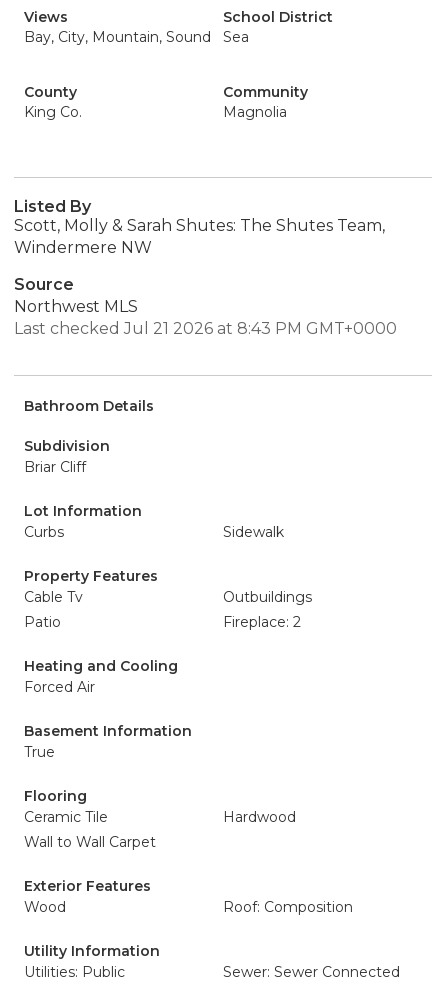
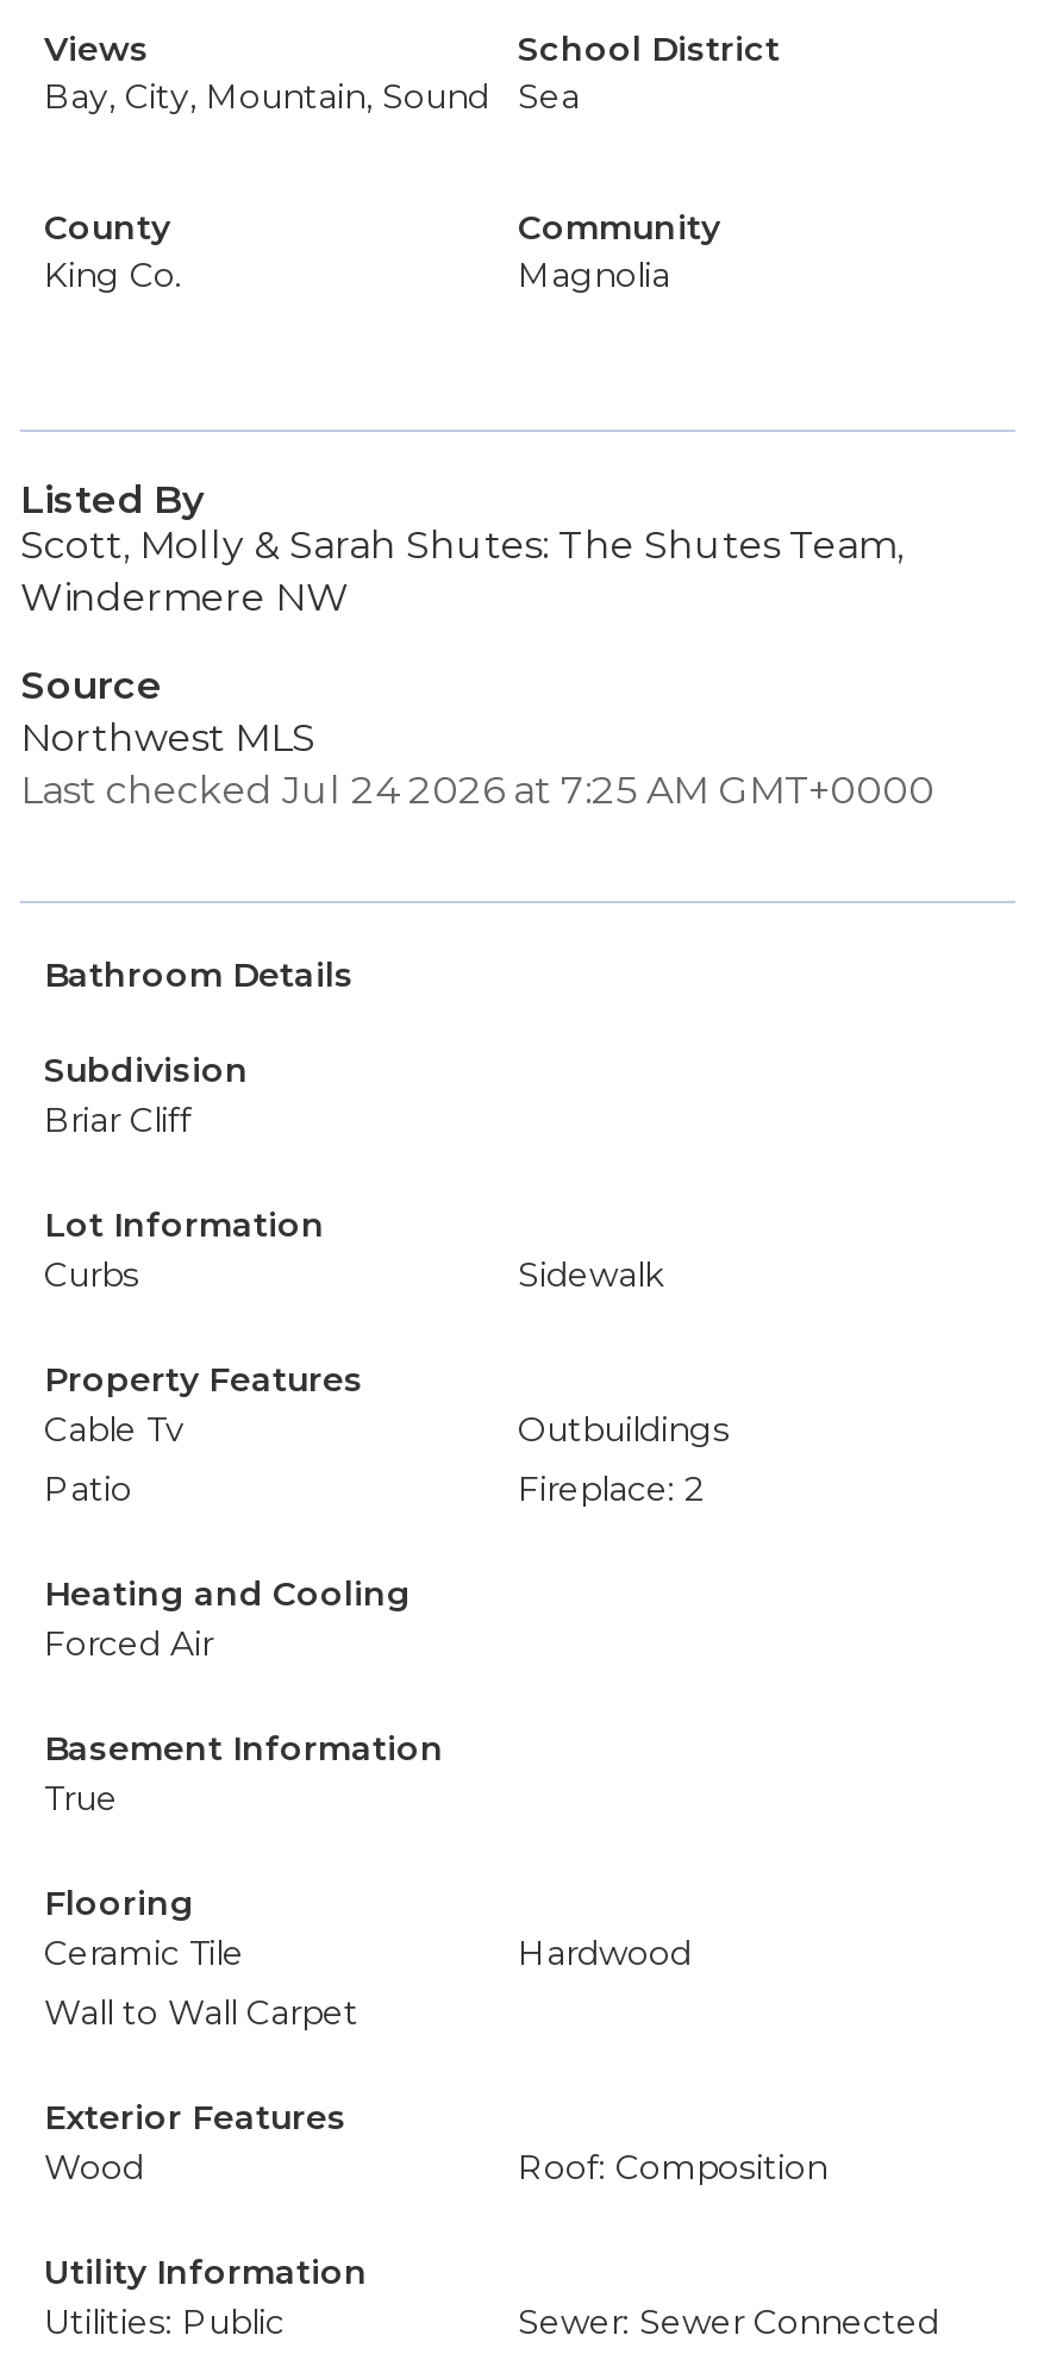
[14,319,397,338] Last checked Jul 21 2026 at 8:43 PM GMT+0000 -> [20,768,934,813] Last checked Jul 24 2026 at 7:25 AM GMT+0000

